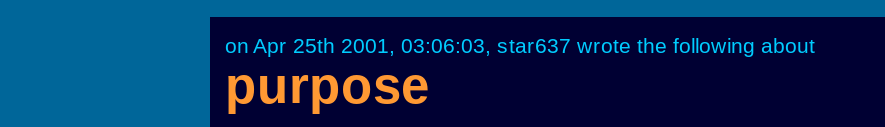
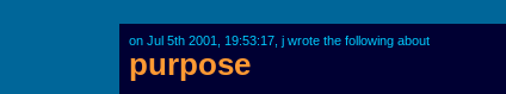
[225,33,815,57] on Apr 25th 2001, 03:06:03, star637 wrote the following about -> [128,33,429,48] on Jul 5th 2001, 19:53:17, j wrote the following about

